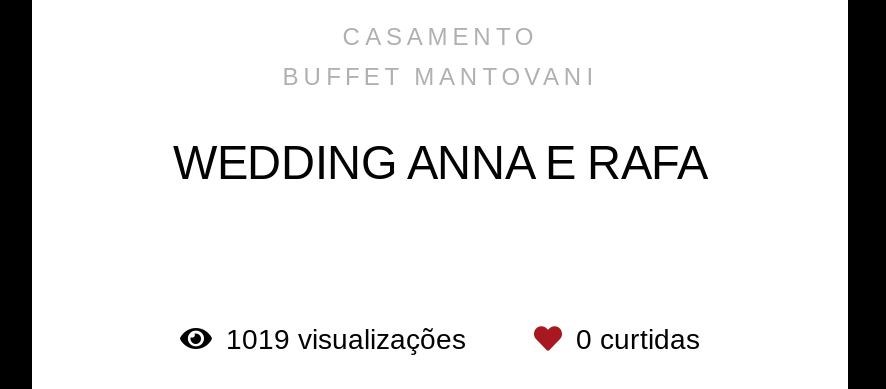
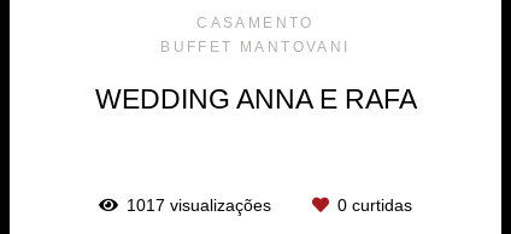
[226,322,474,354] 1019 visualizações -> [127,195,276,214] 1017 visualizações

